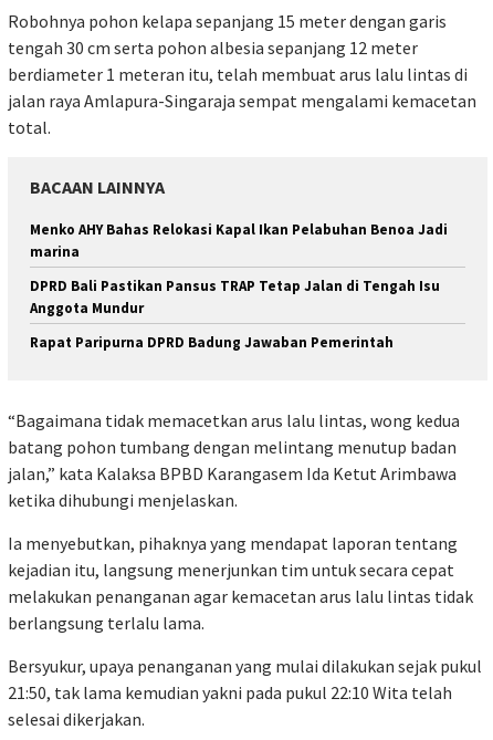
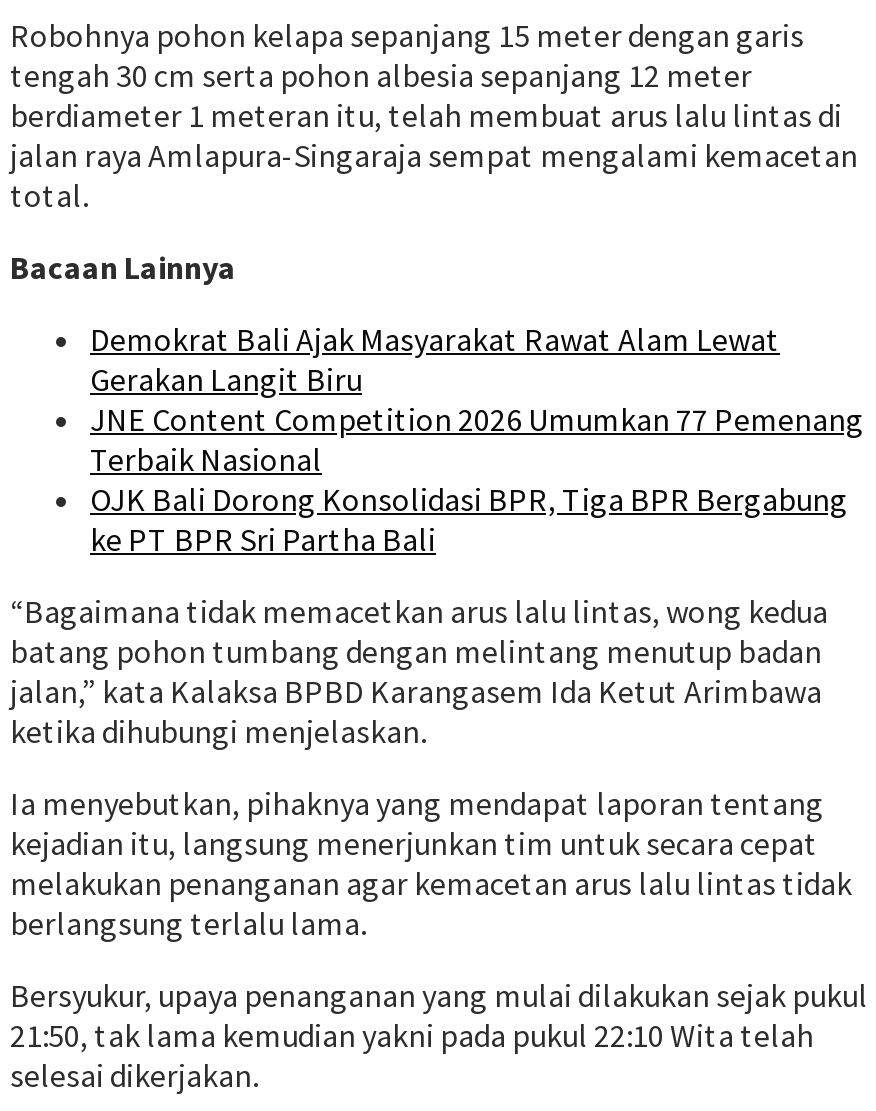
[30,175,448,351] BACAAN LAINNYA | Menko AHY Bahas Relokasi Kapal Ikan Pelabuhan Benoa Jadi | marina | DPRD Bali Pastikan Pansus TRAP Tetap Jalan di Tengah Isu | Anggota Mundur | Rapat Paripurna DPRD Badung Jawaban Pemerintah -> [10,247,864,559] Bacaan Lainnya | Demokrat Bali Ajak Masyarakat Rawat Alam Lewat | Gerakan Langit Biru | JNE Content Competition 2026 Umumkan 77 Pemenang | Terbaik Nasional | OJK Bali Dorong Konsolidasi BPR, Tiga BPR Bergabung | ke PT BPR Sri Partha Bali

